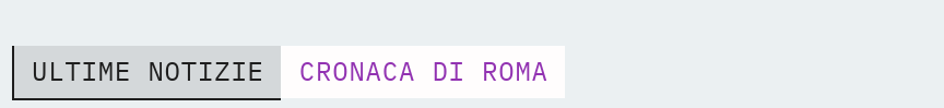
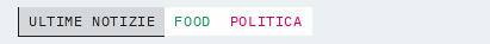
[299,53,548,86] CRONACA DI ROMA -> [175,12,302,30] FOOD | POLITICA

